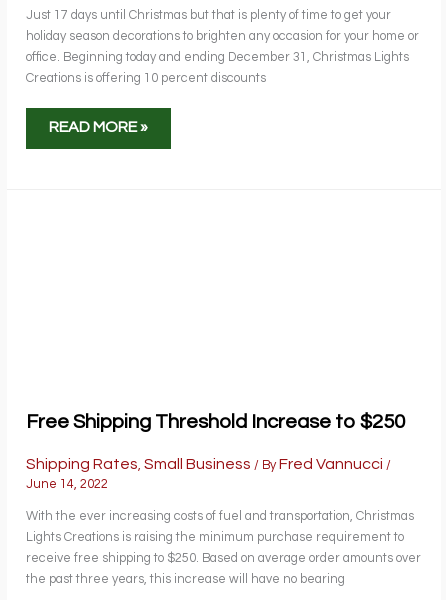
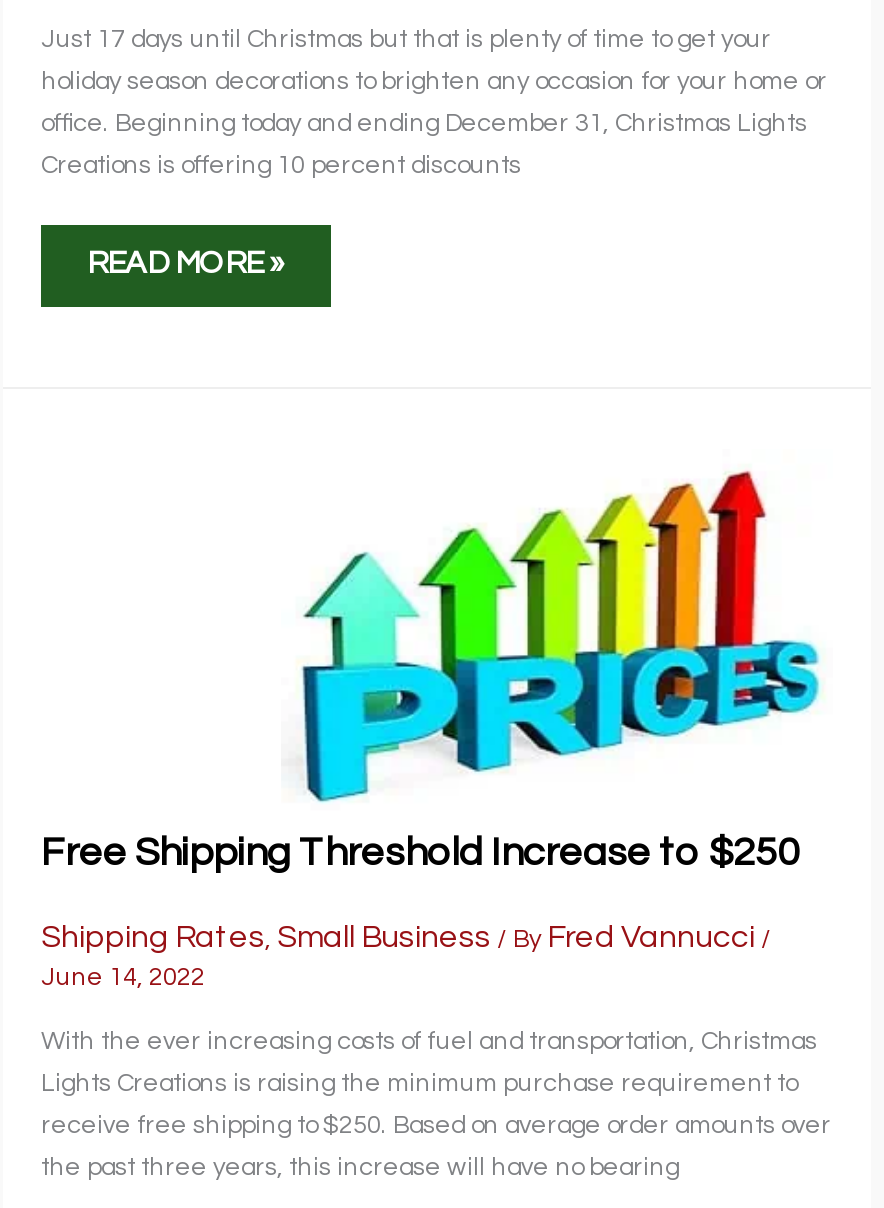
none -> [301,469,821,803] [image]

